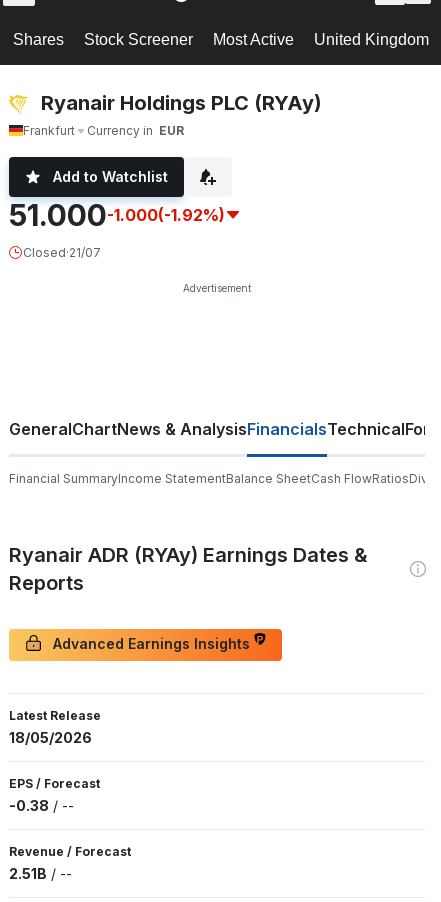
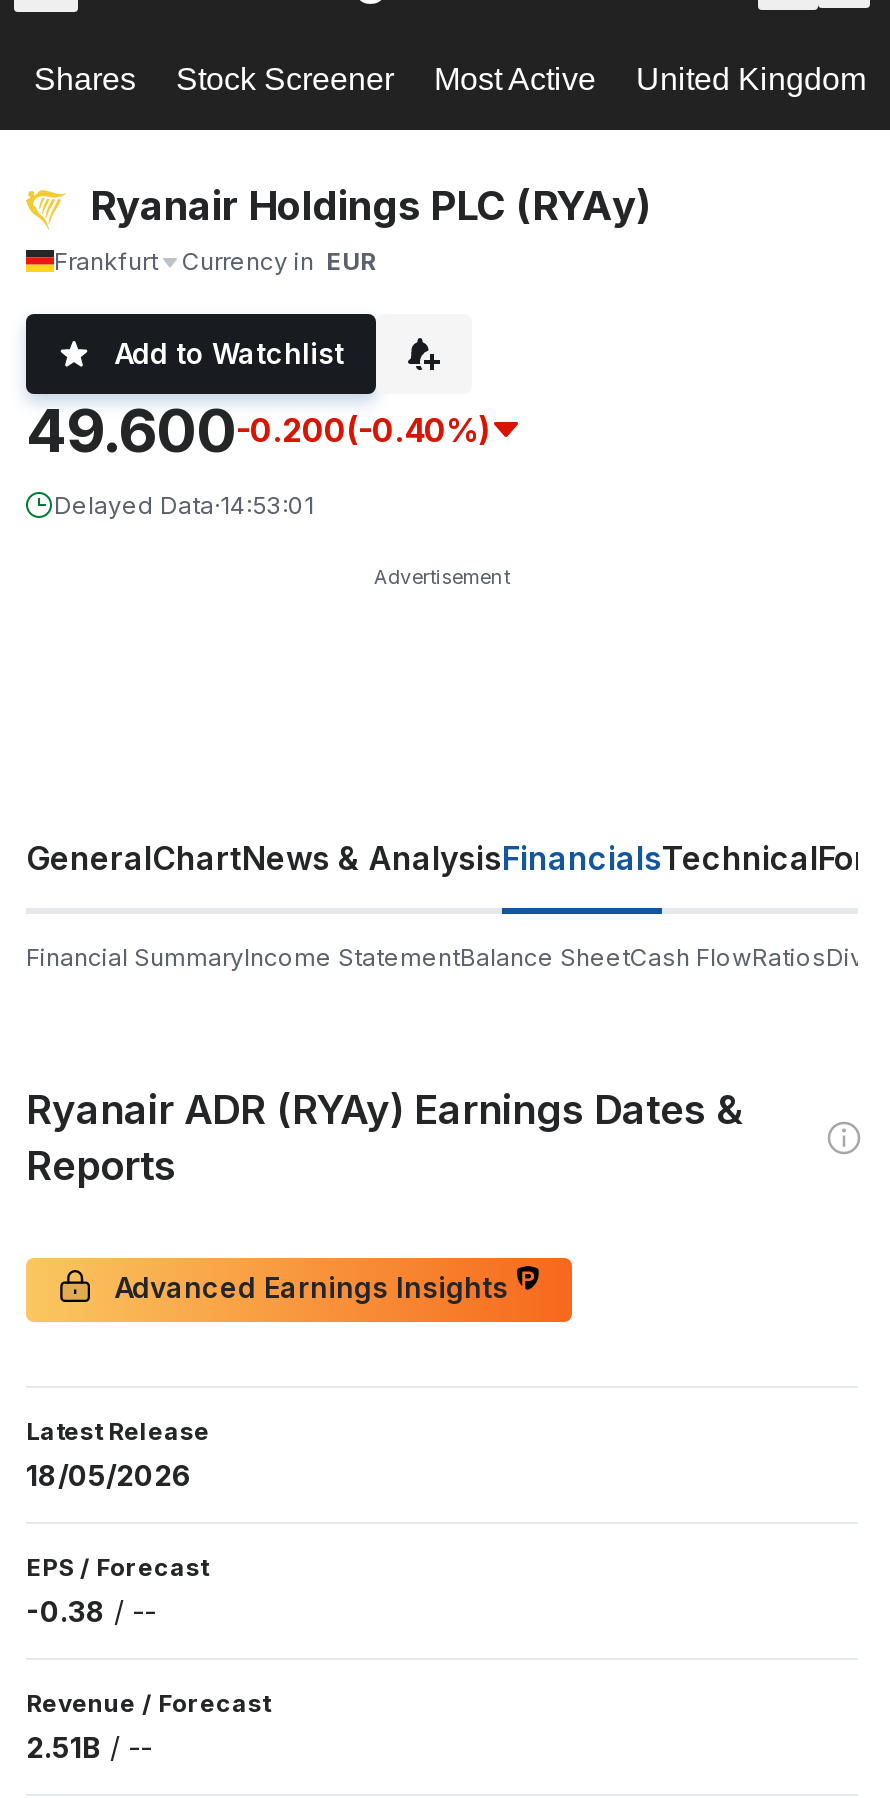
[9,197,225,260] 51.000-1.000(-1.92%) | Closed·21/07 -> [26,394,490,520] 49.600-0.200(-0.40%) | Delayed Data·14:53:01

